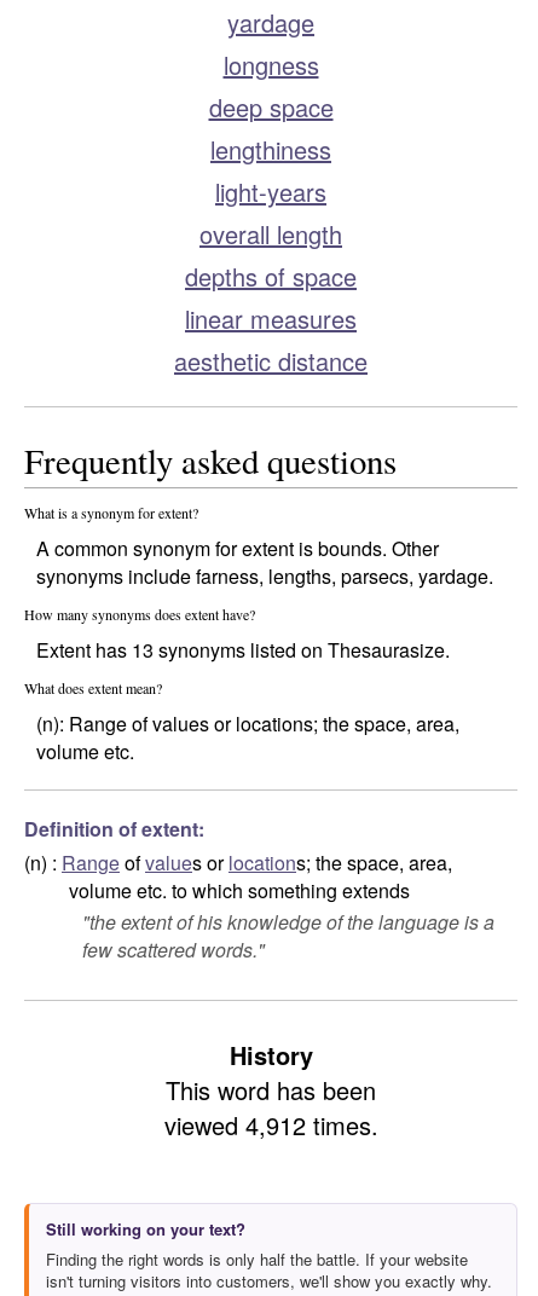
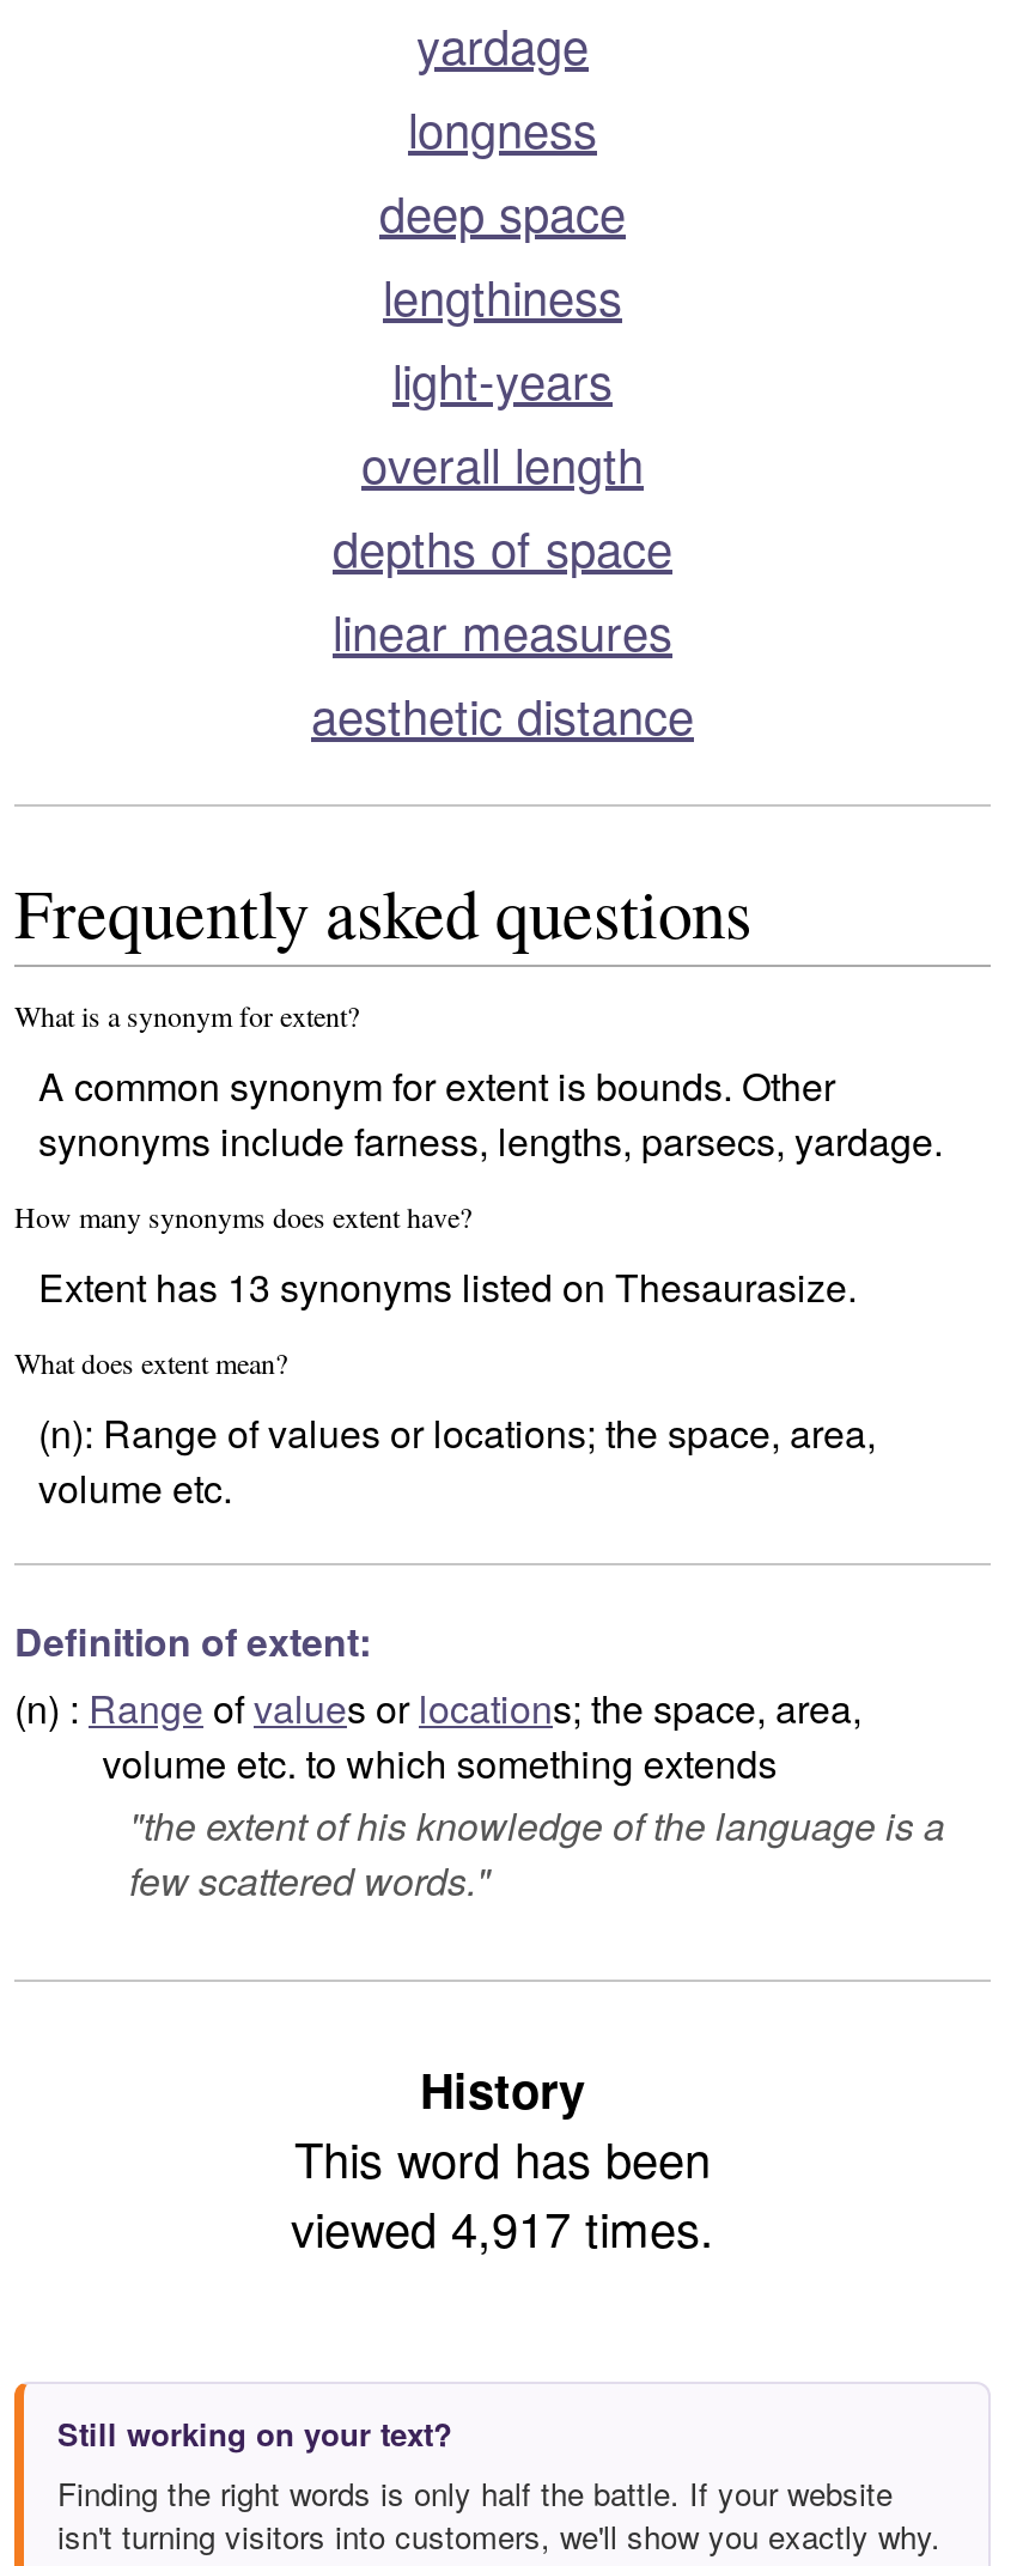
[164,1107,378,1142] viewed 4,912 times. -> [291,2193,714,2262] viewed 4,917 times.

